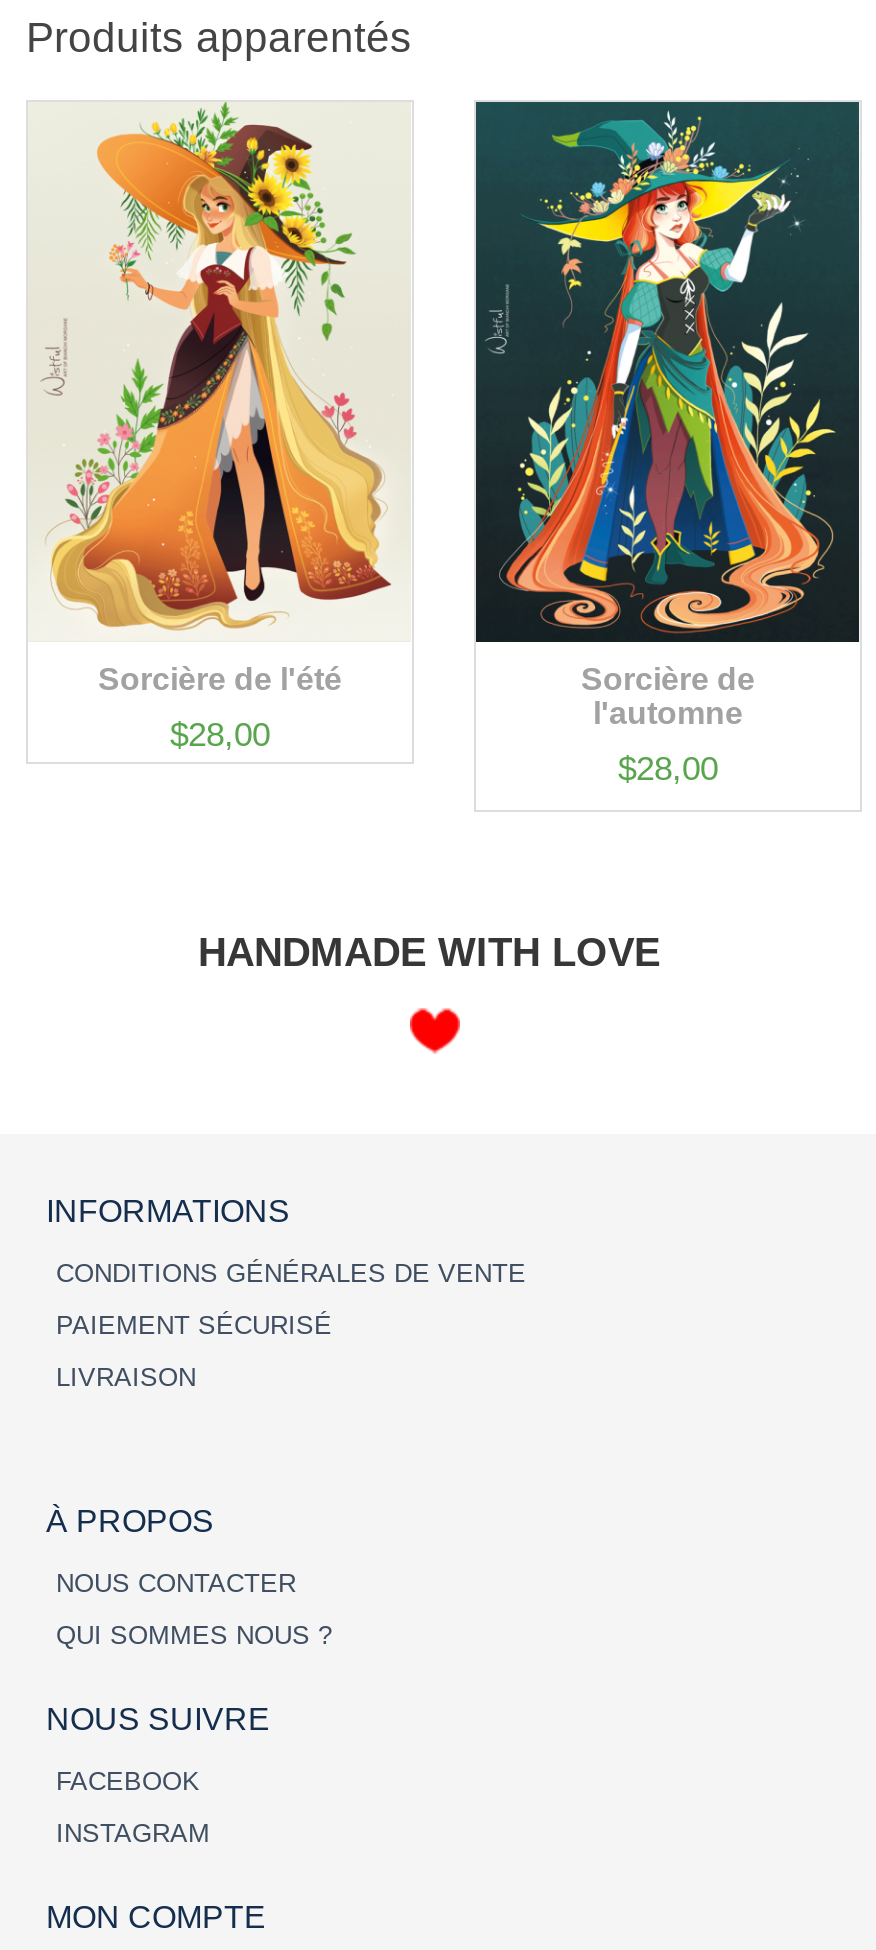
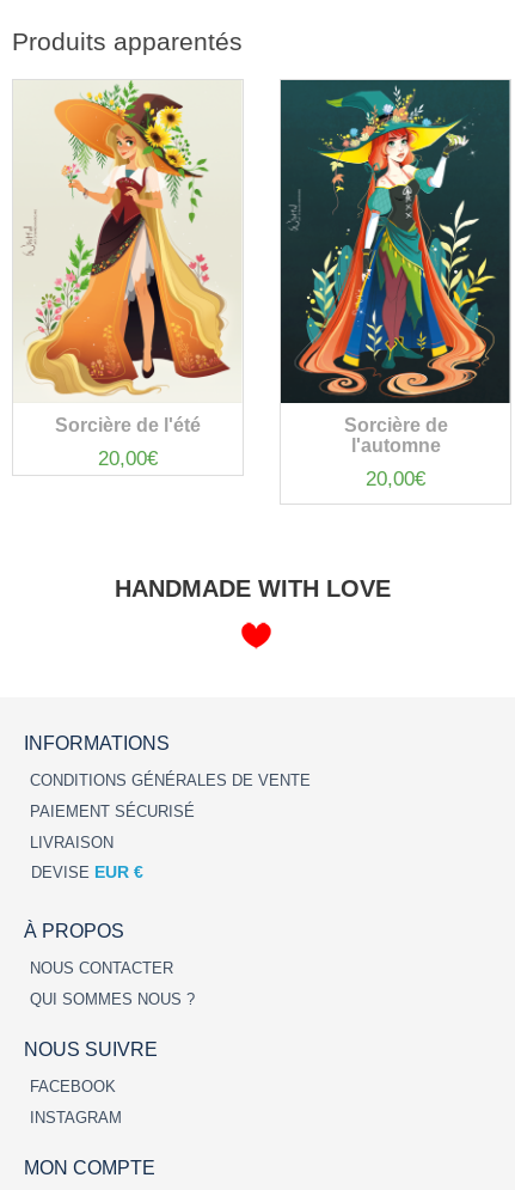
[170,716,270,754] $28,00 -> [98,447,158,470] 20,00€
[618,750,718,788] $28,00 -> [366,468,425,490] 20,00€
none -> [31,862,143,881] DEVISE EUR €

